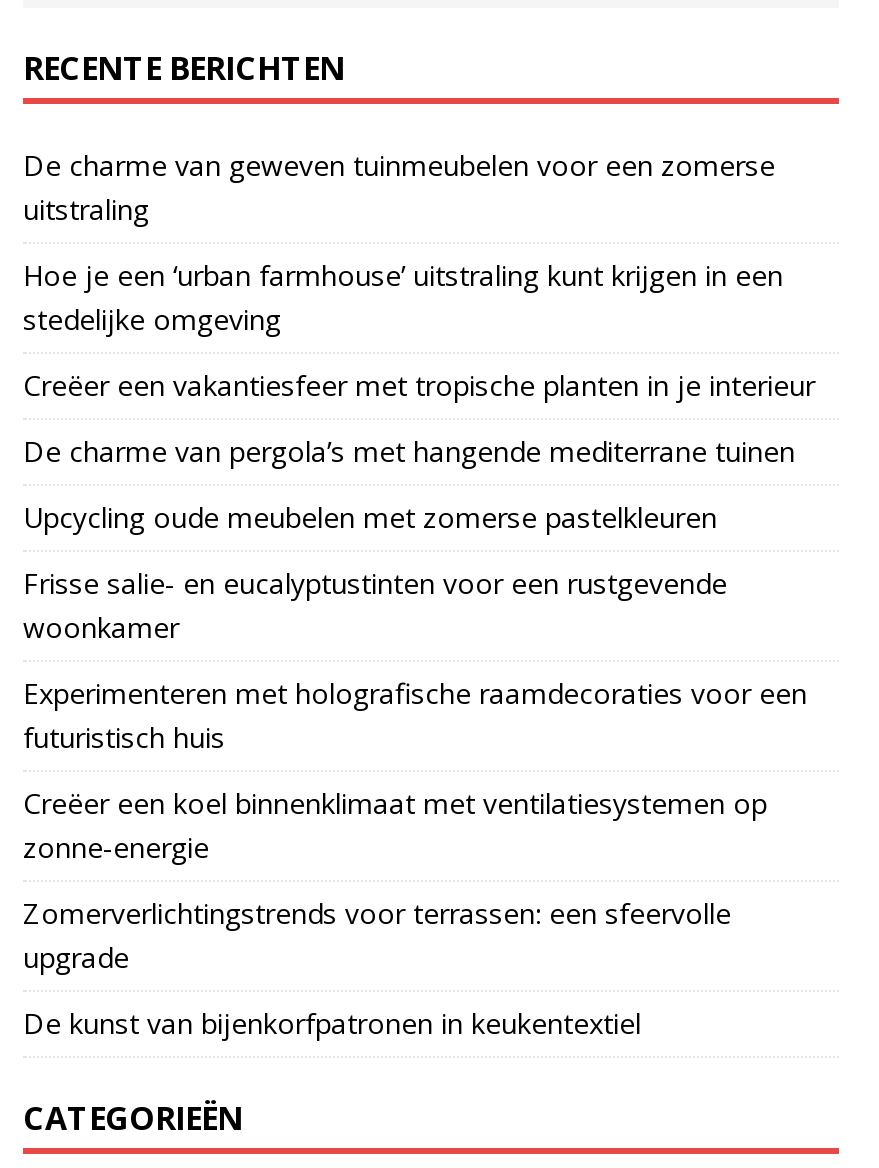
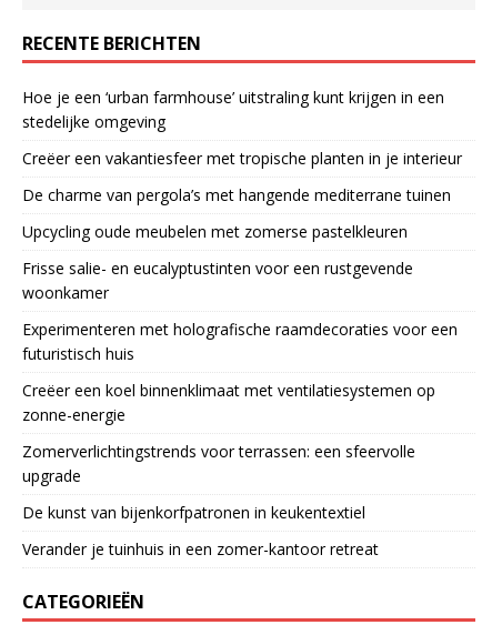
[23,146,775,228] De charme van geweven tuinmeubelen voor een zomerse | uitstraling -> none
moved [23,256,815,1042] -> [22,87,462,523]: Hoe je een ‘urban farmhouse’ uitstraling kunt krijgen in een | stedelijke omgeving | Creëer een vakantiesfeer met tropische planten in je interieur | ... | upgrade | De kunst van bijenkorfpatronen in keukentextiel
none -> [22,538,379,560] Verander je tuinhuis in een zomer-kantoor retreat

